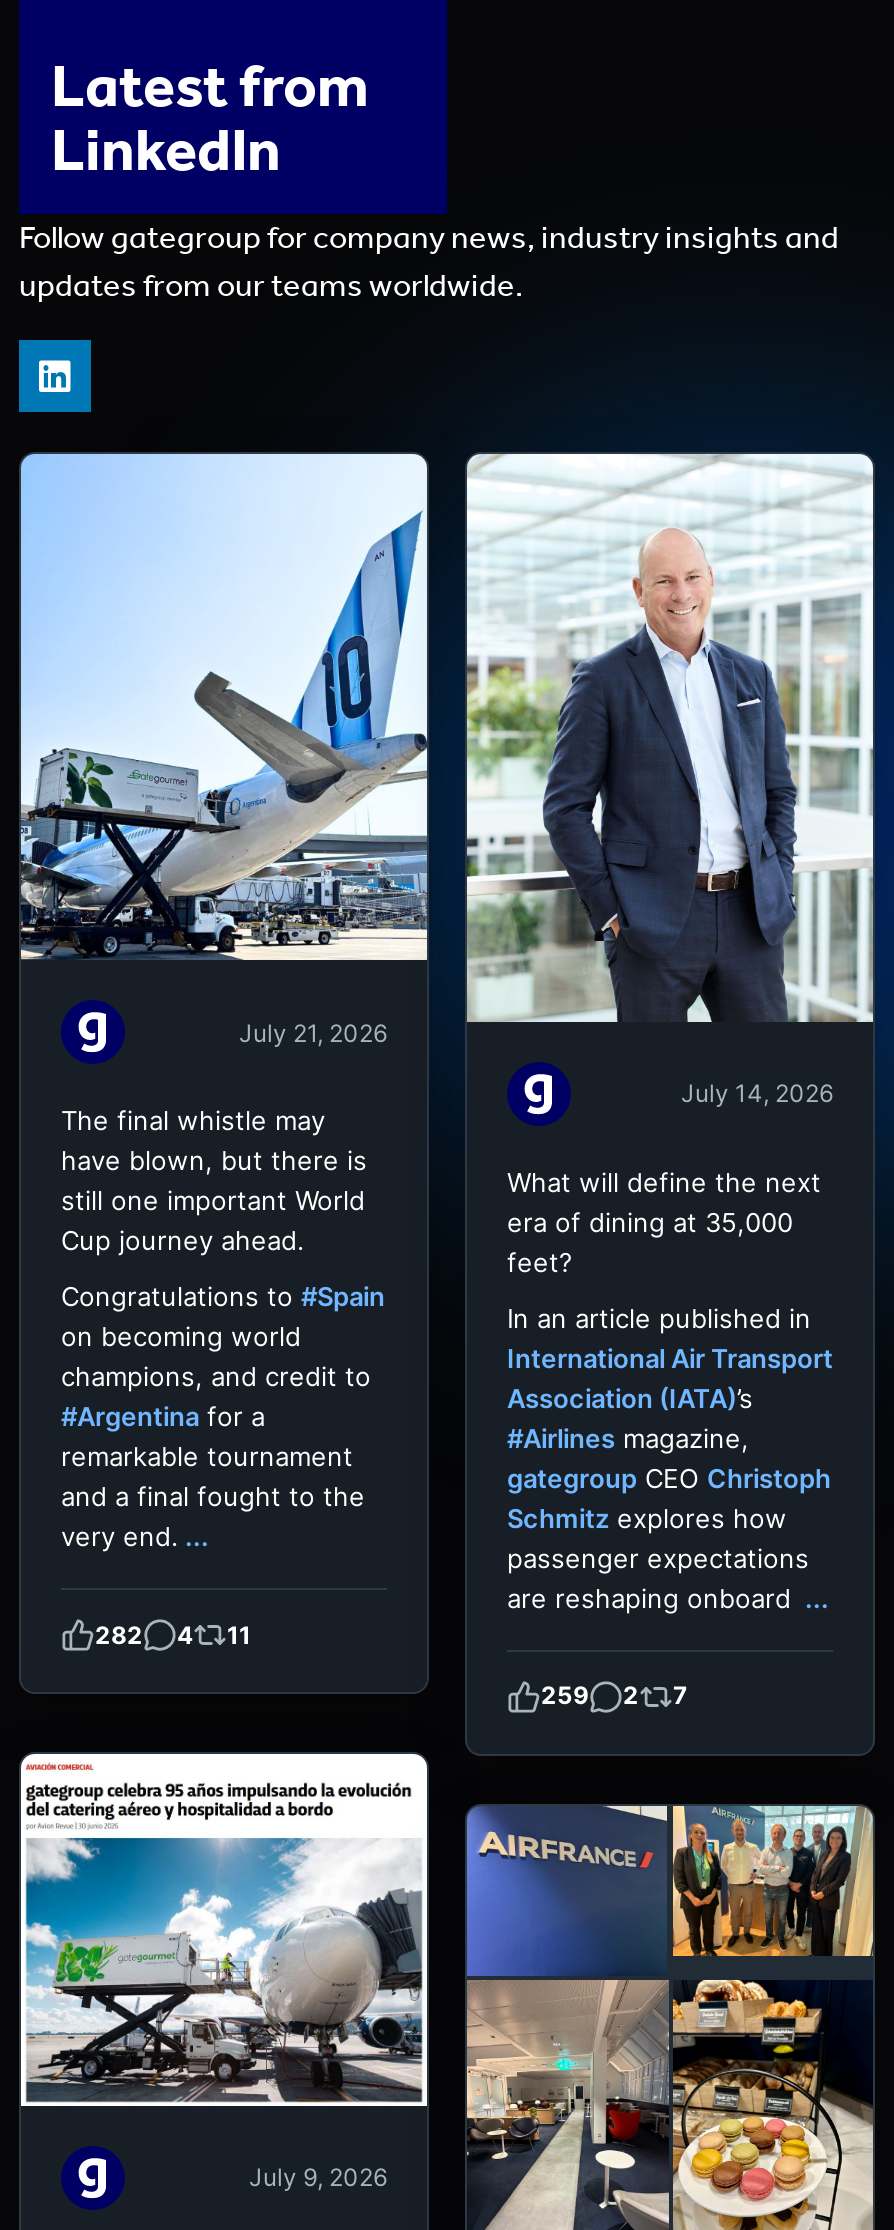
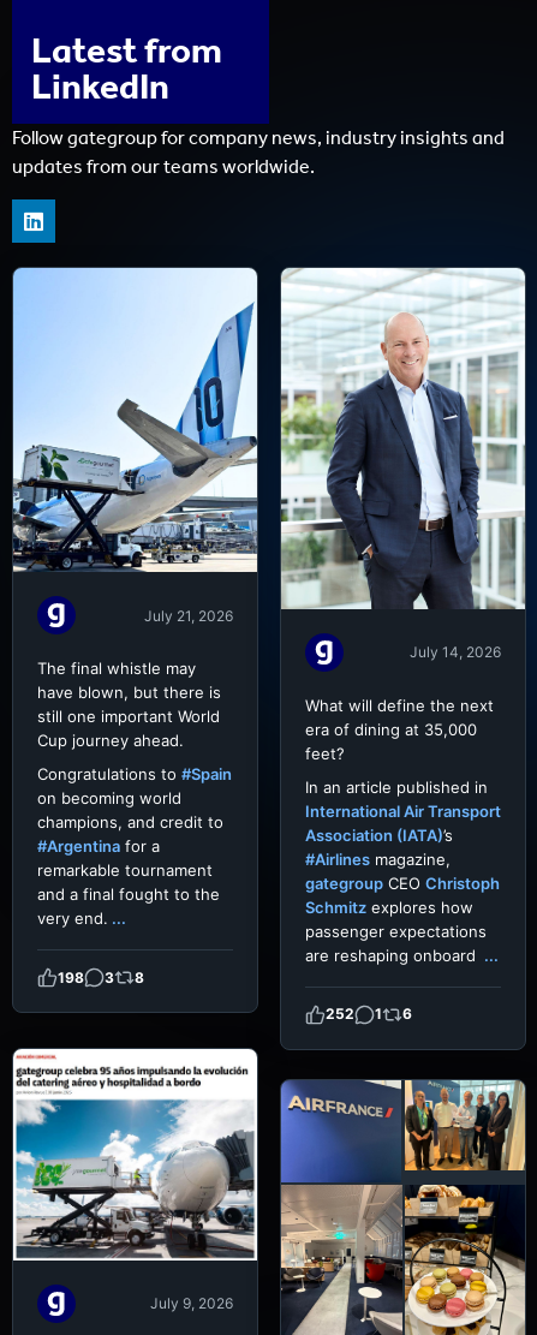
[95,1620,143,1650] 282 -> [58,968,84,986] 198
[177,1620,193,1650] 4 -> [105,968,114,986] 3
[227,1620,251,1650] 11 -> [135,968,144,986] 8
[541,1680,589,1710] 259 -> [326,1005,354,1023] 252
[623,1680,639,1710] 2 -> [375,1005,382,1023] 1
[673,1680,687,1710] 7 -> [402,1005,412,1023] 6

